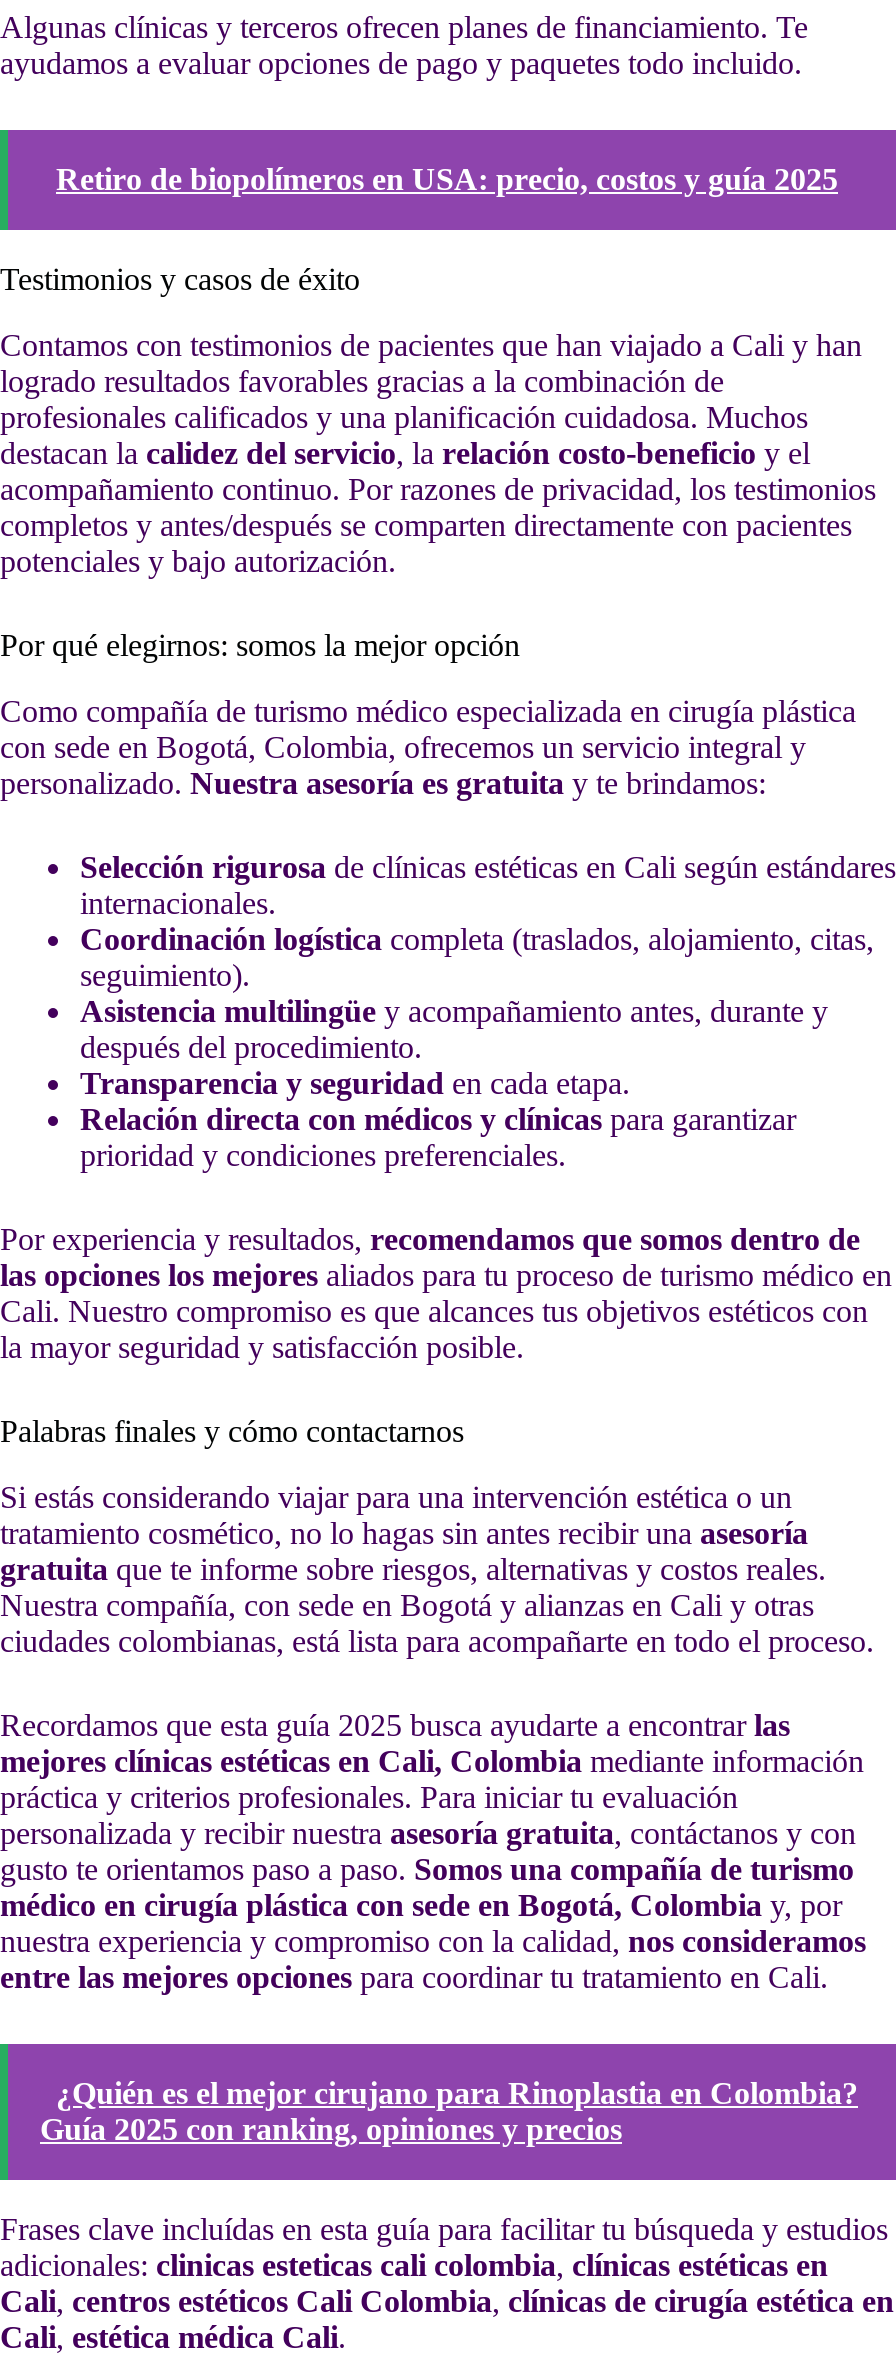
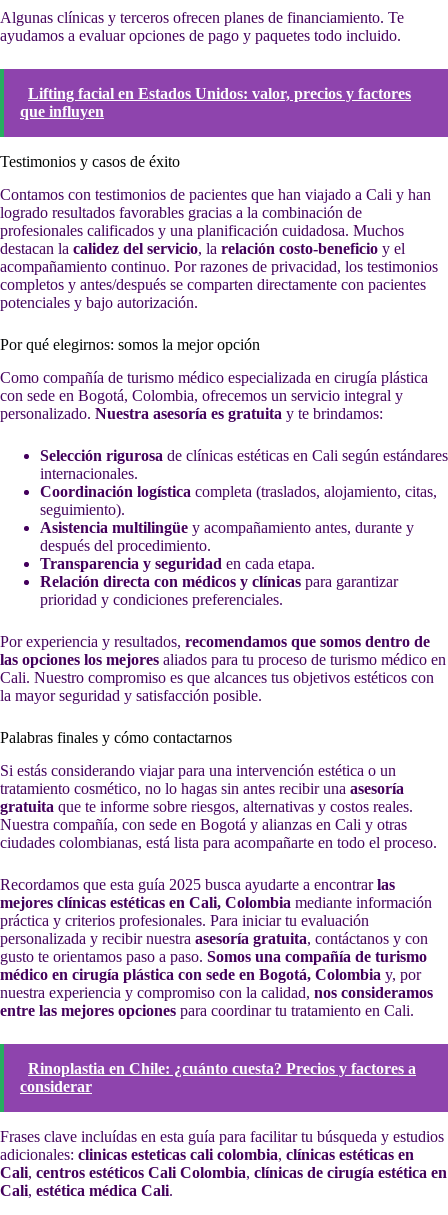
[56,163,838,197] Retiro de biopolímeros en USA: precio, costos y guía 2025 -> [20,85,411,120] Lifting facial en Estados Unidos: valor, precios y factores | que influyen
[40,2075,858,2145] ¿Quién es el mejor cirujano para Rinoplastia en Colombia? | Guía 2025 con ranking, opiniones y precios -> [20,1060,416,1095] Rinoplastia en Chile: ¿cuánto cuesta? Precios y factores a | considerar

